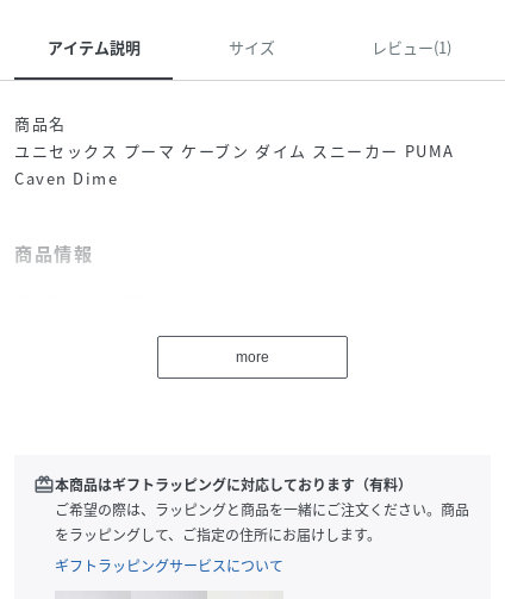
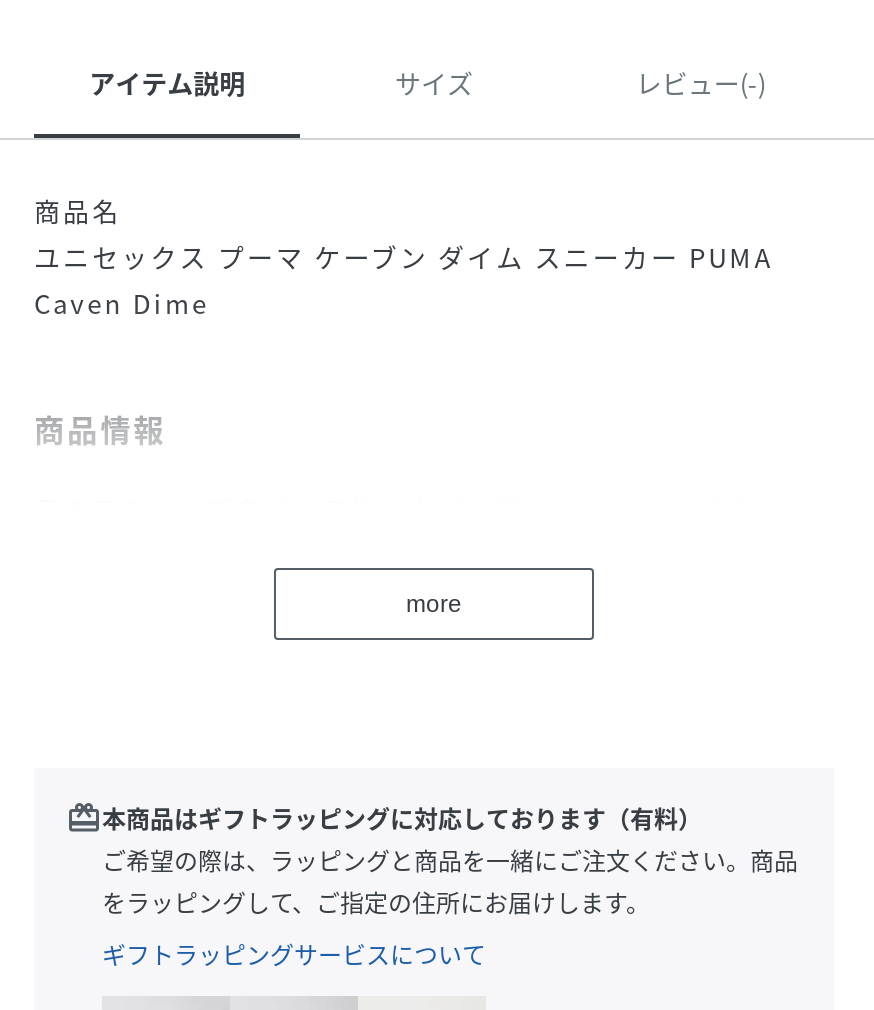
[371,35,451,58] レビュー(1) -> [636,64,766,102] レビュー(-)

